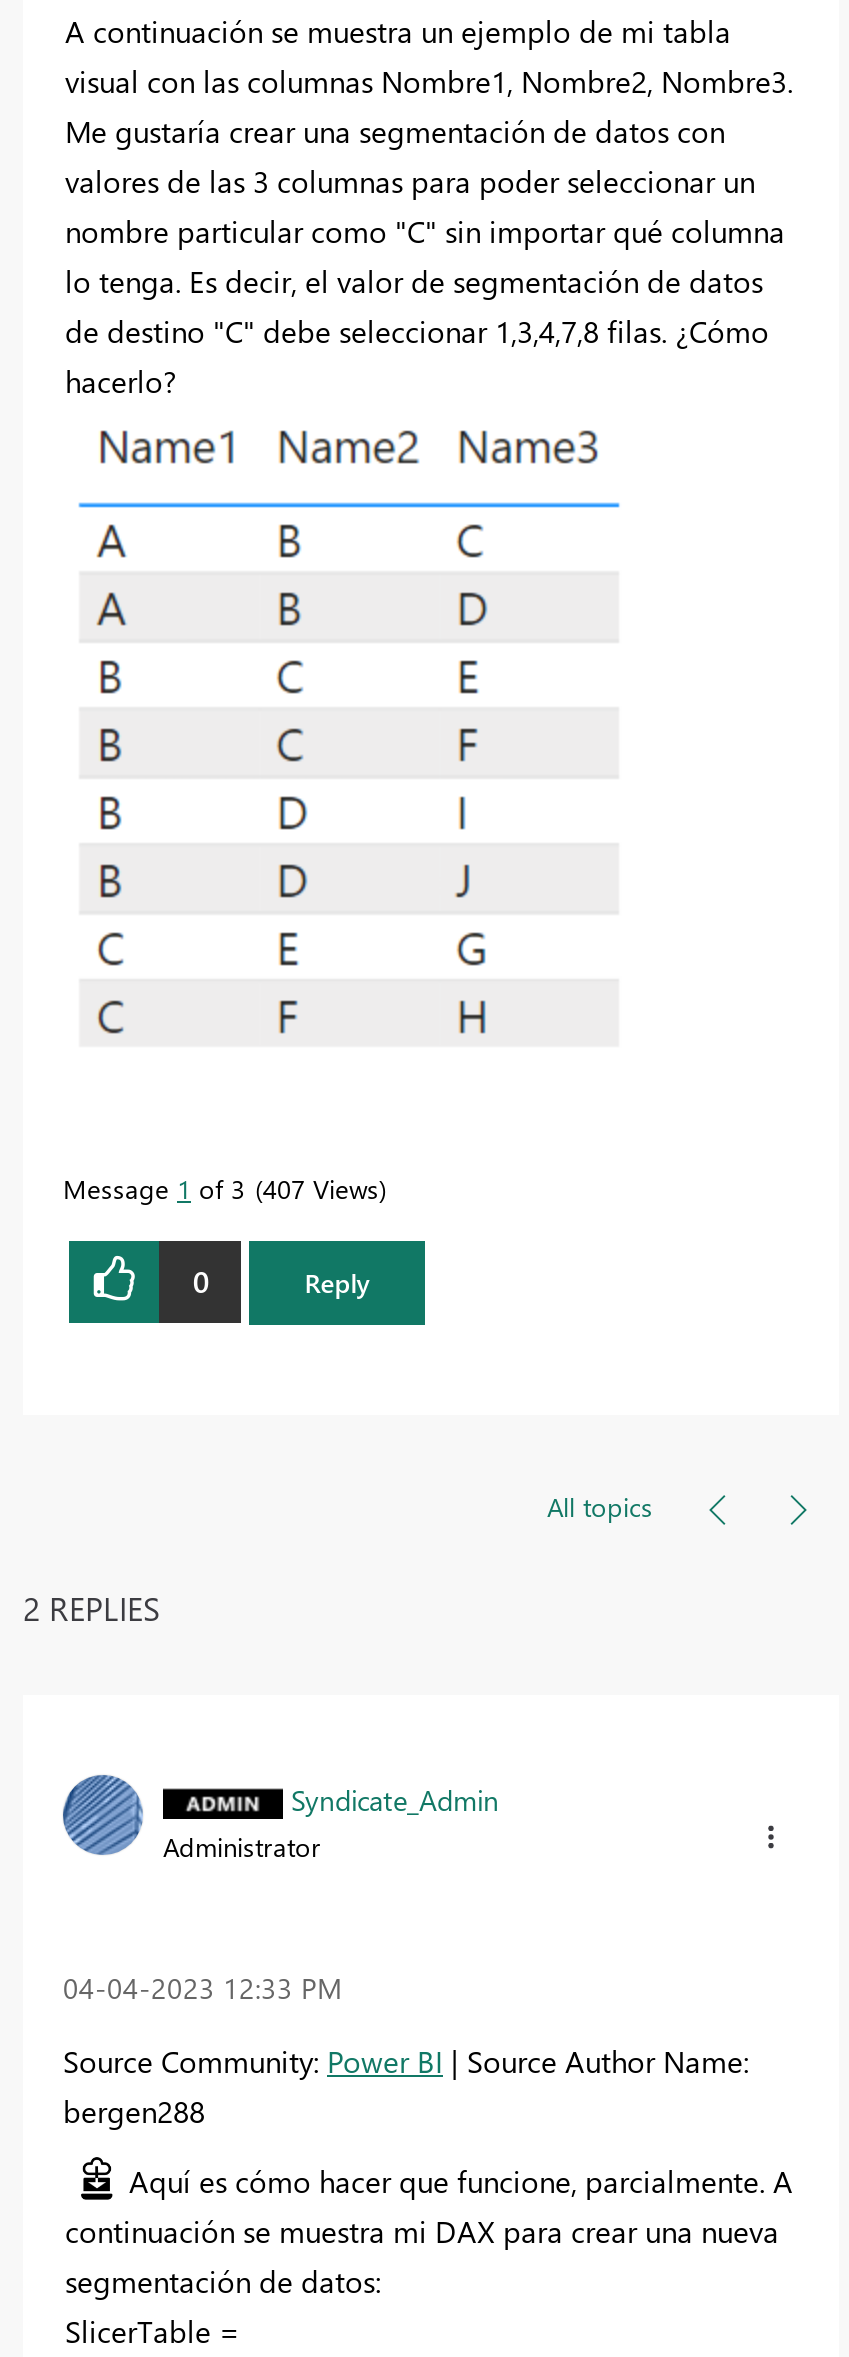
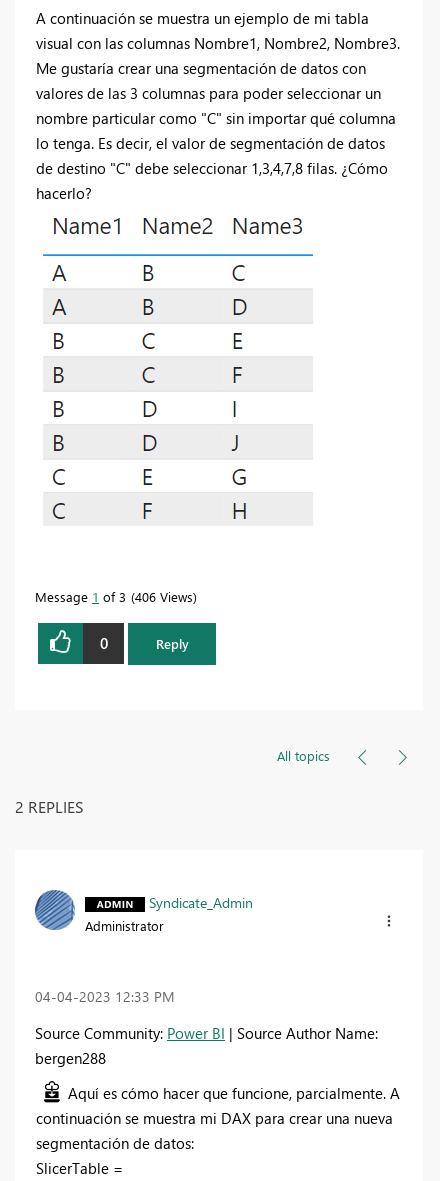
[63,1170,379,1204] Message 1 of 3 407 Views -> [35,588,193,605] Message 1 of 3 406 Views

